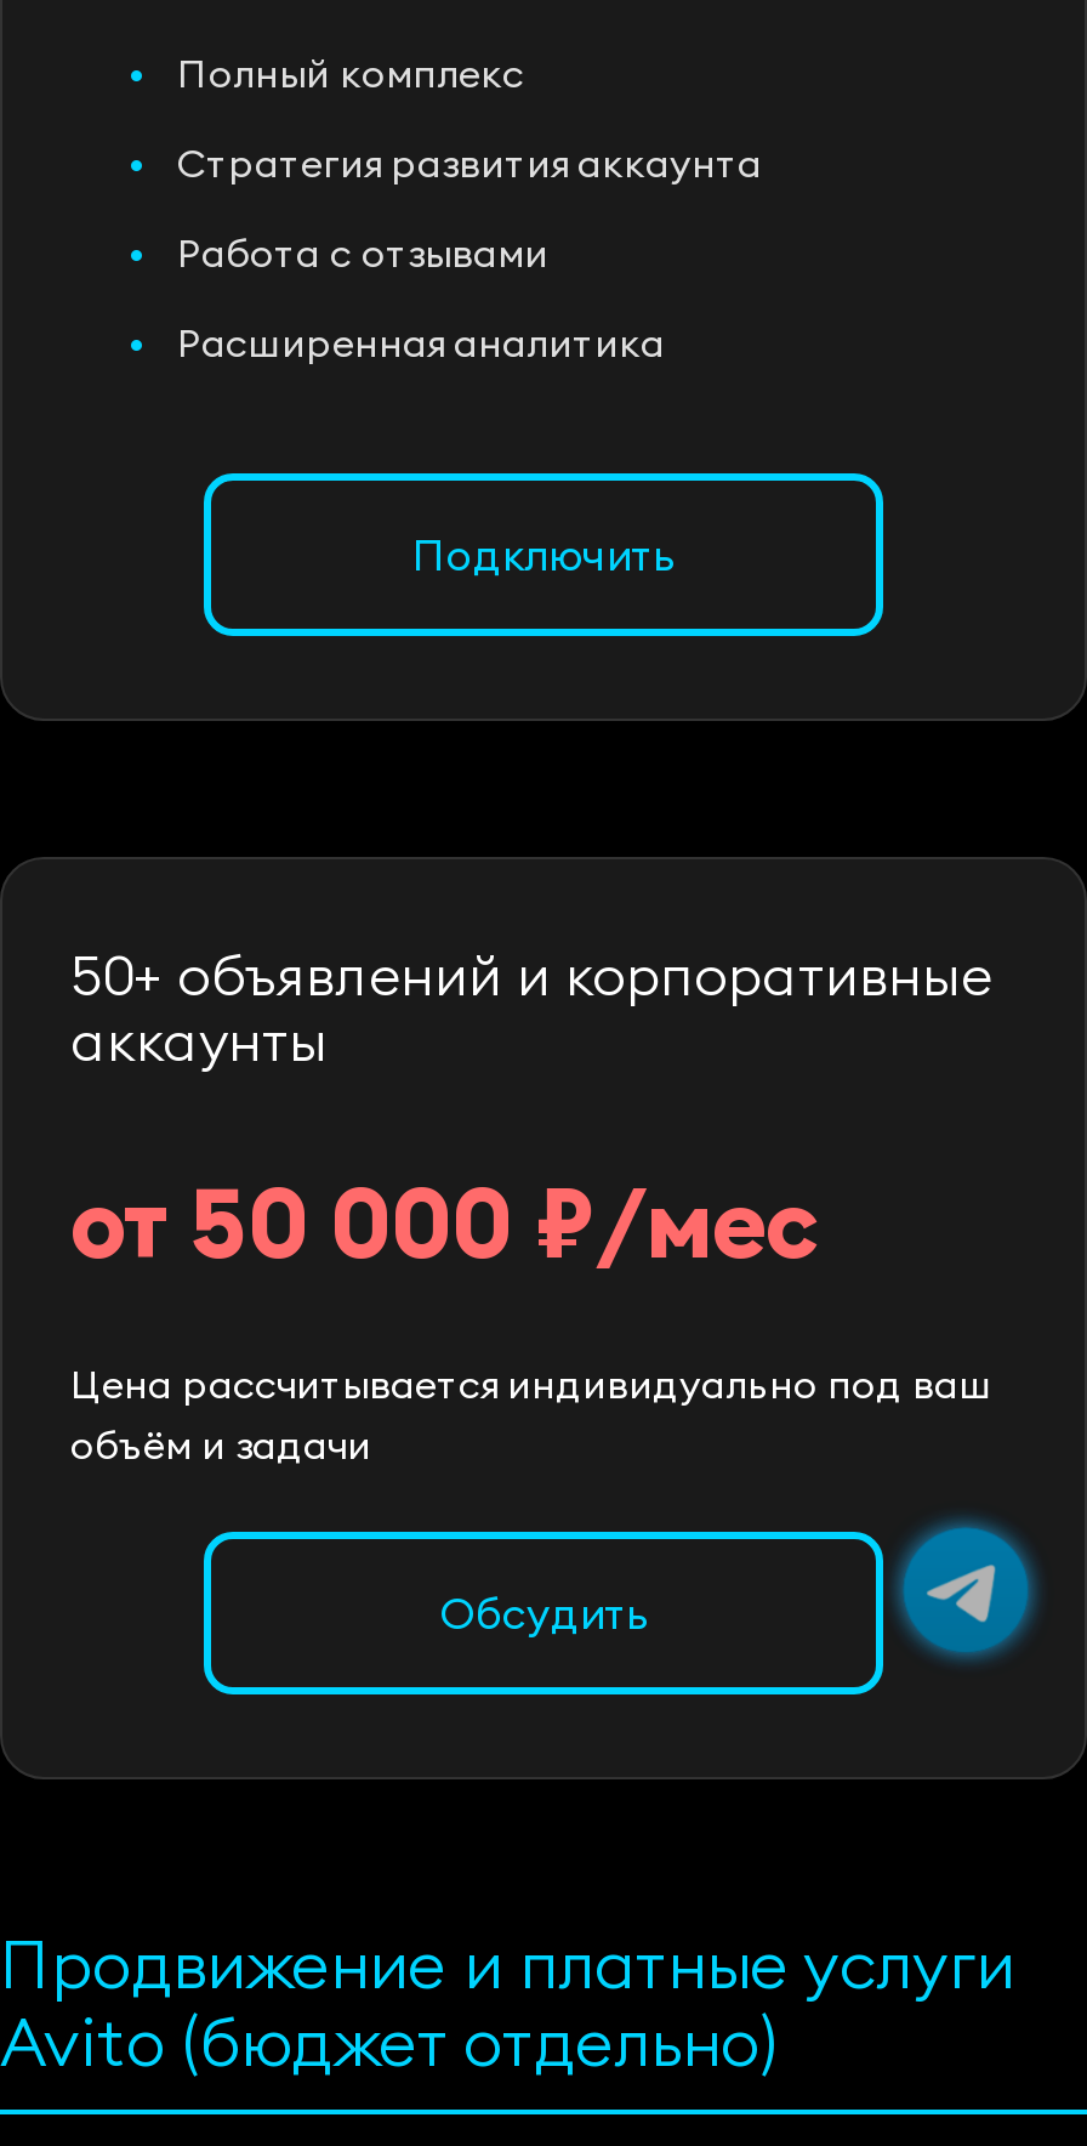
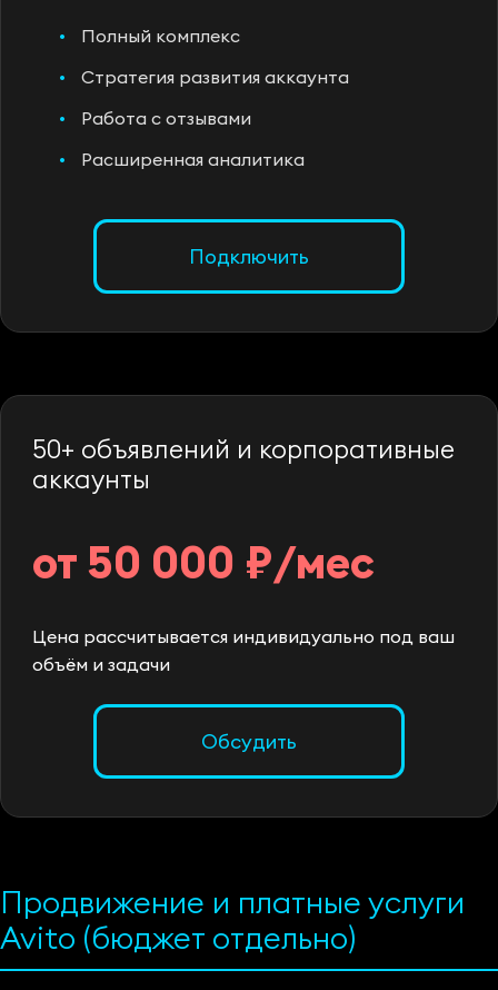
[890,1515,1041,1665] [image] -> none

